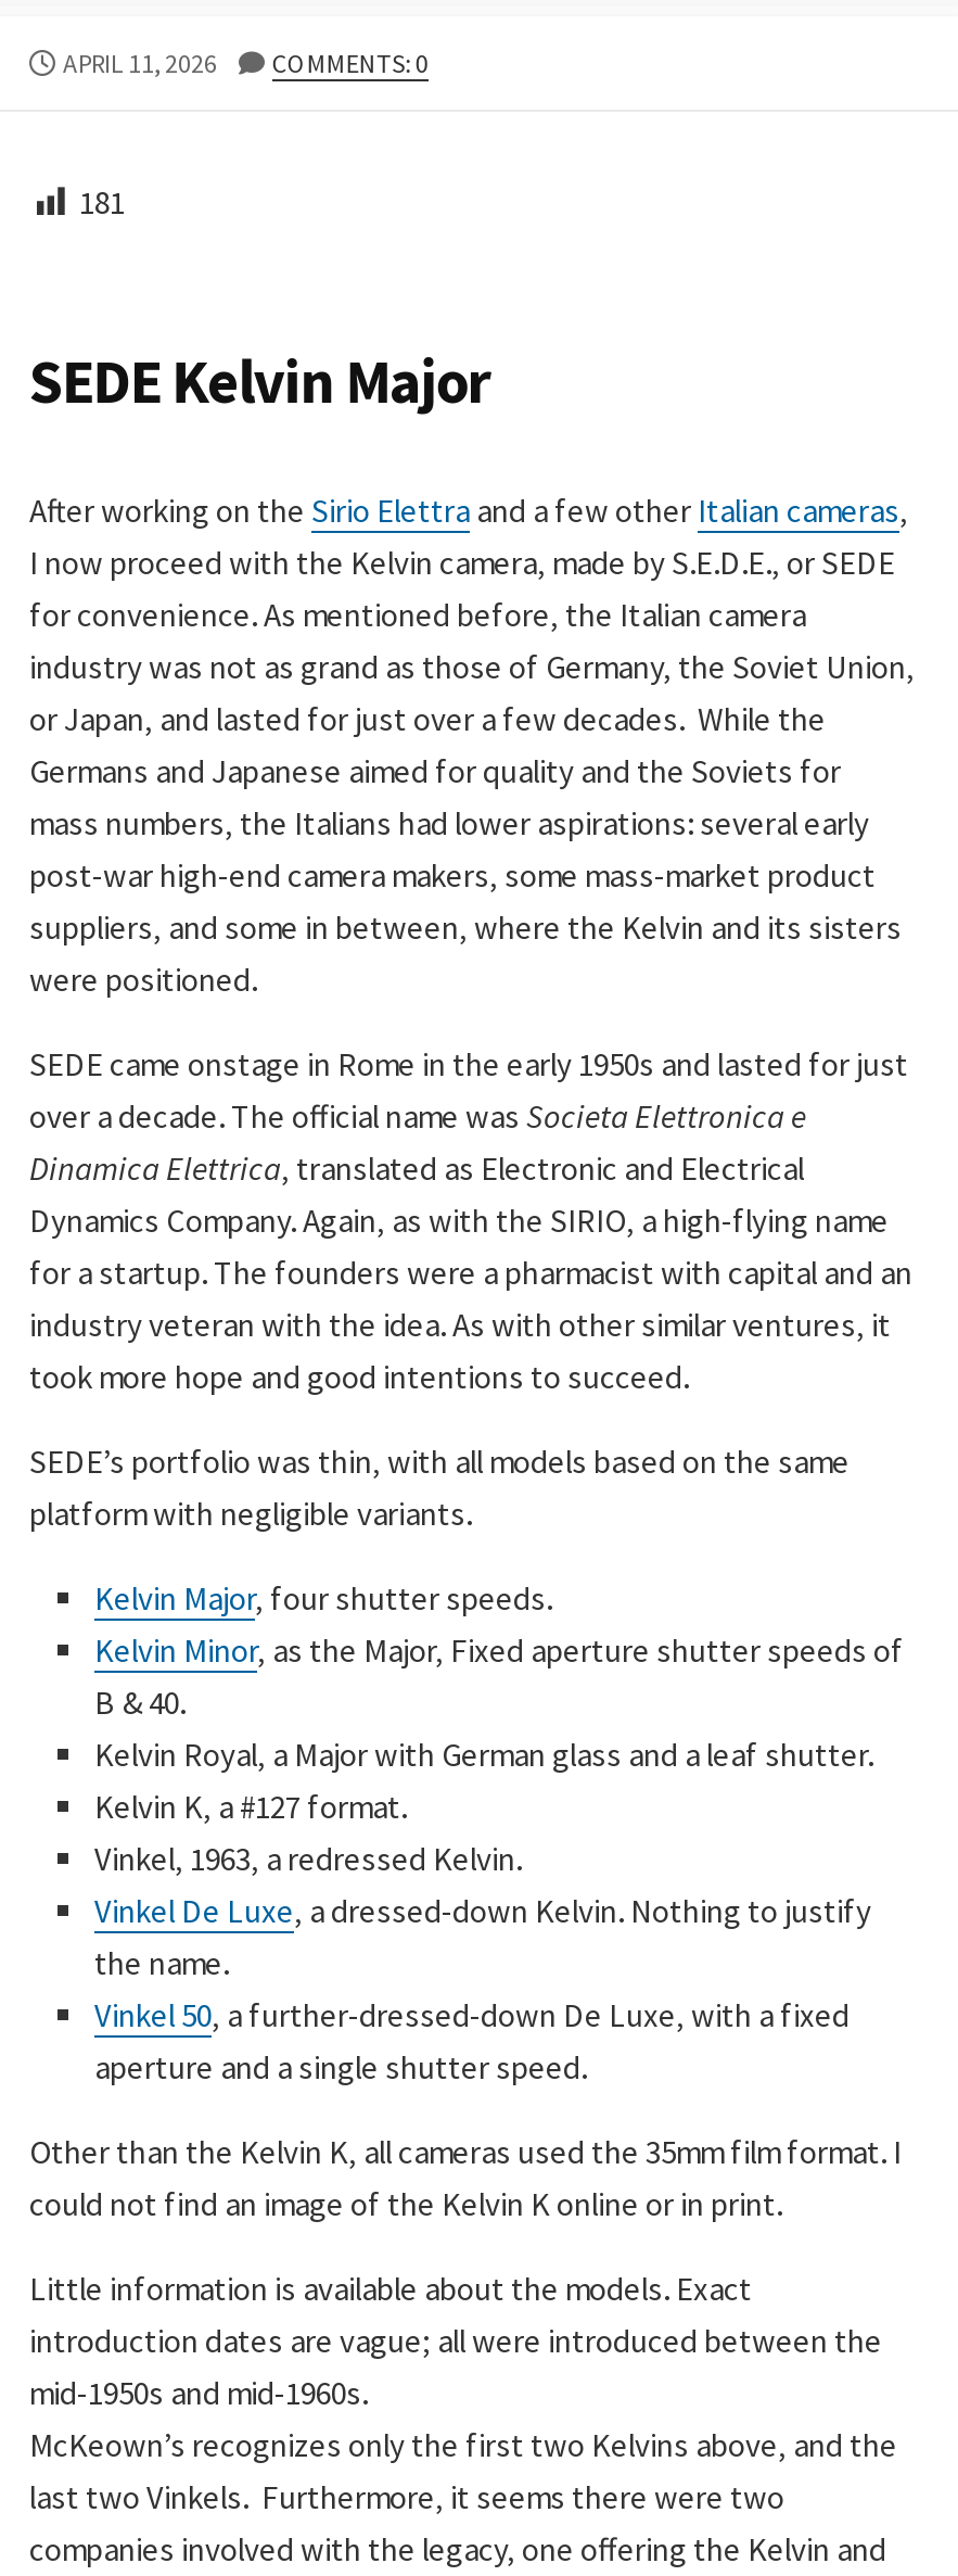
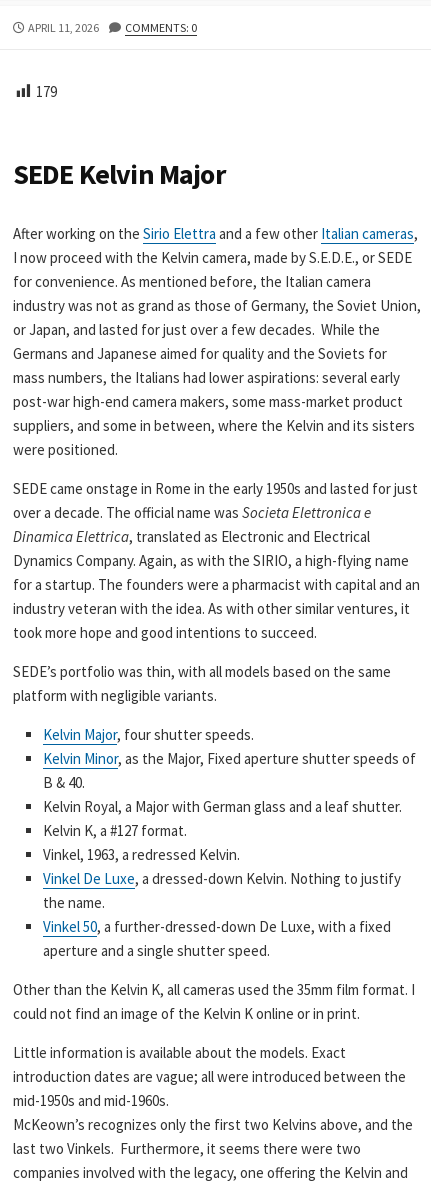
[63,170,125,223] L 181 -> [28,77,57,101] L 179

